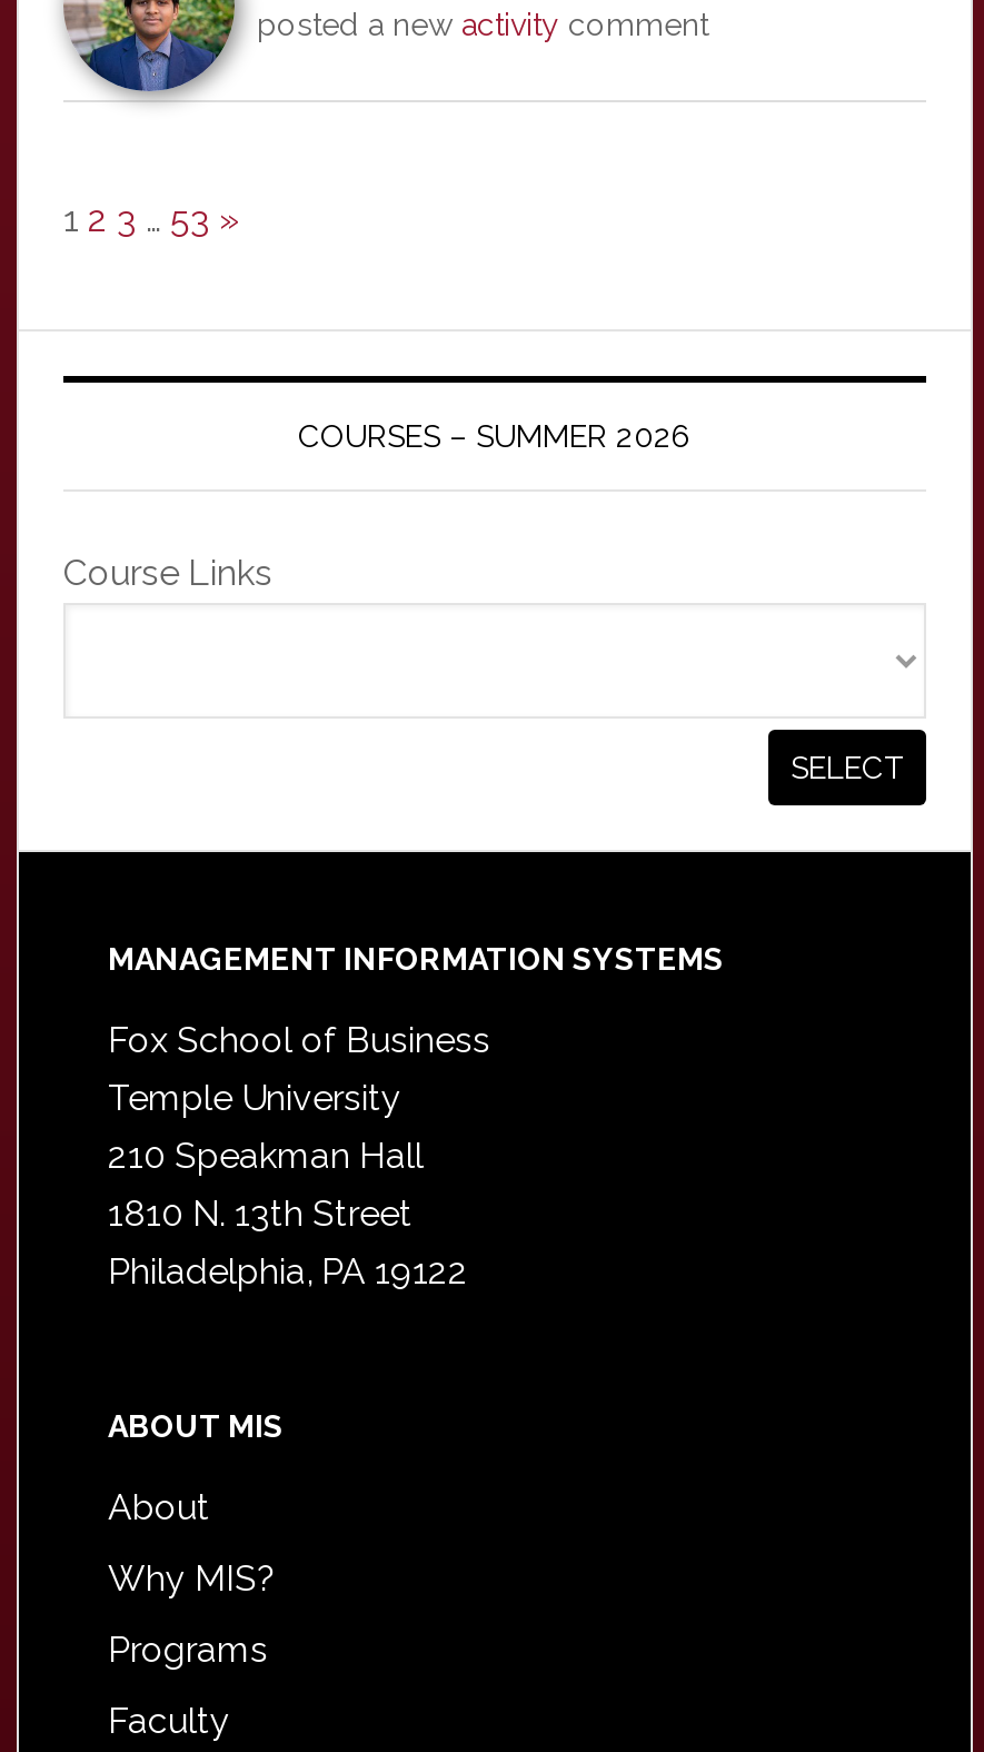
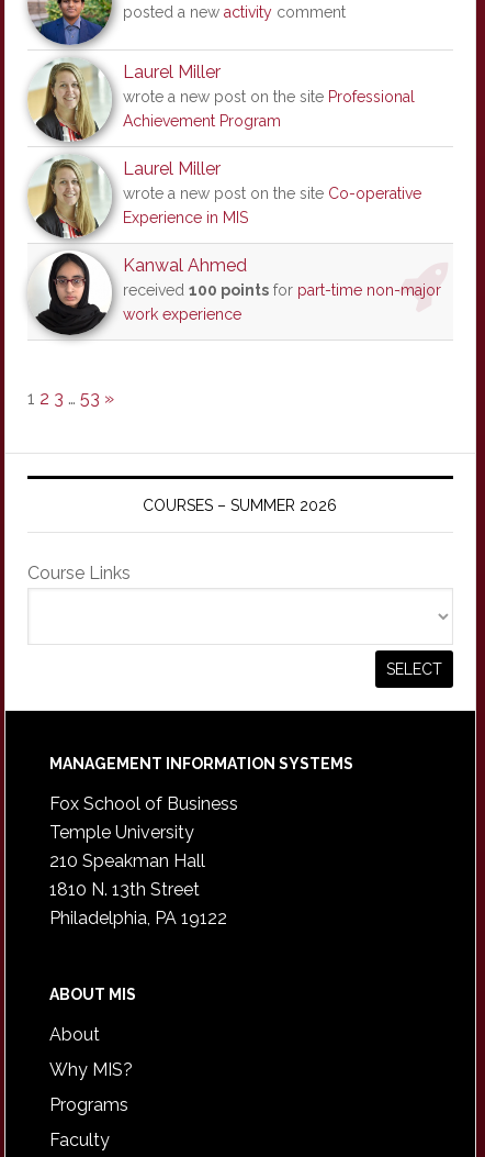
none -> [29,56,441,336] [image] | Laurel Miller | wrote a new post on the site Professional | Achievement Program | Laurel Miller | wrote a new post on the site Co-operative | Experience in MIS | Kanwal Ahmed | received 100 points for part-time non-major | work experience

